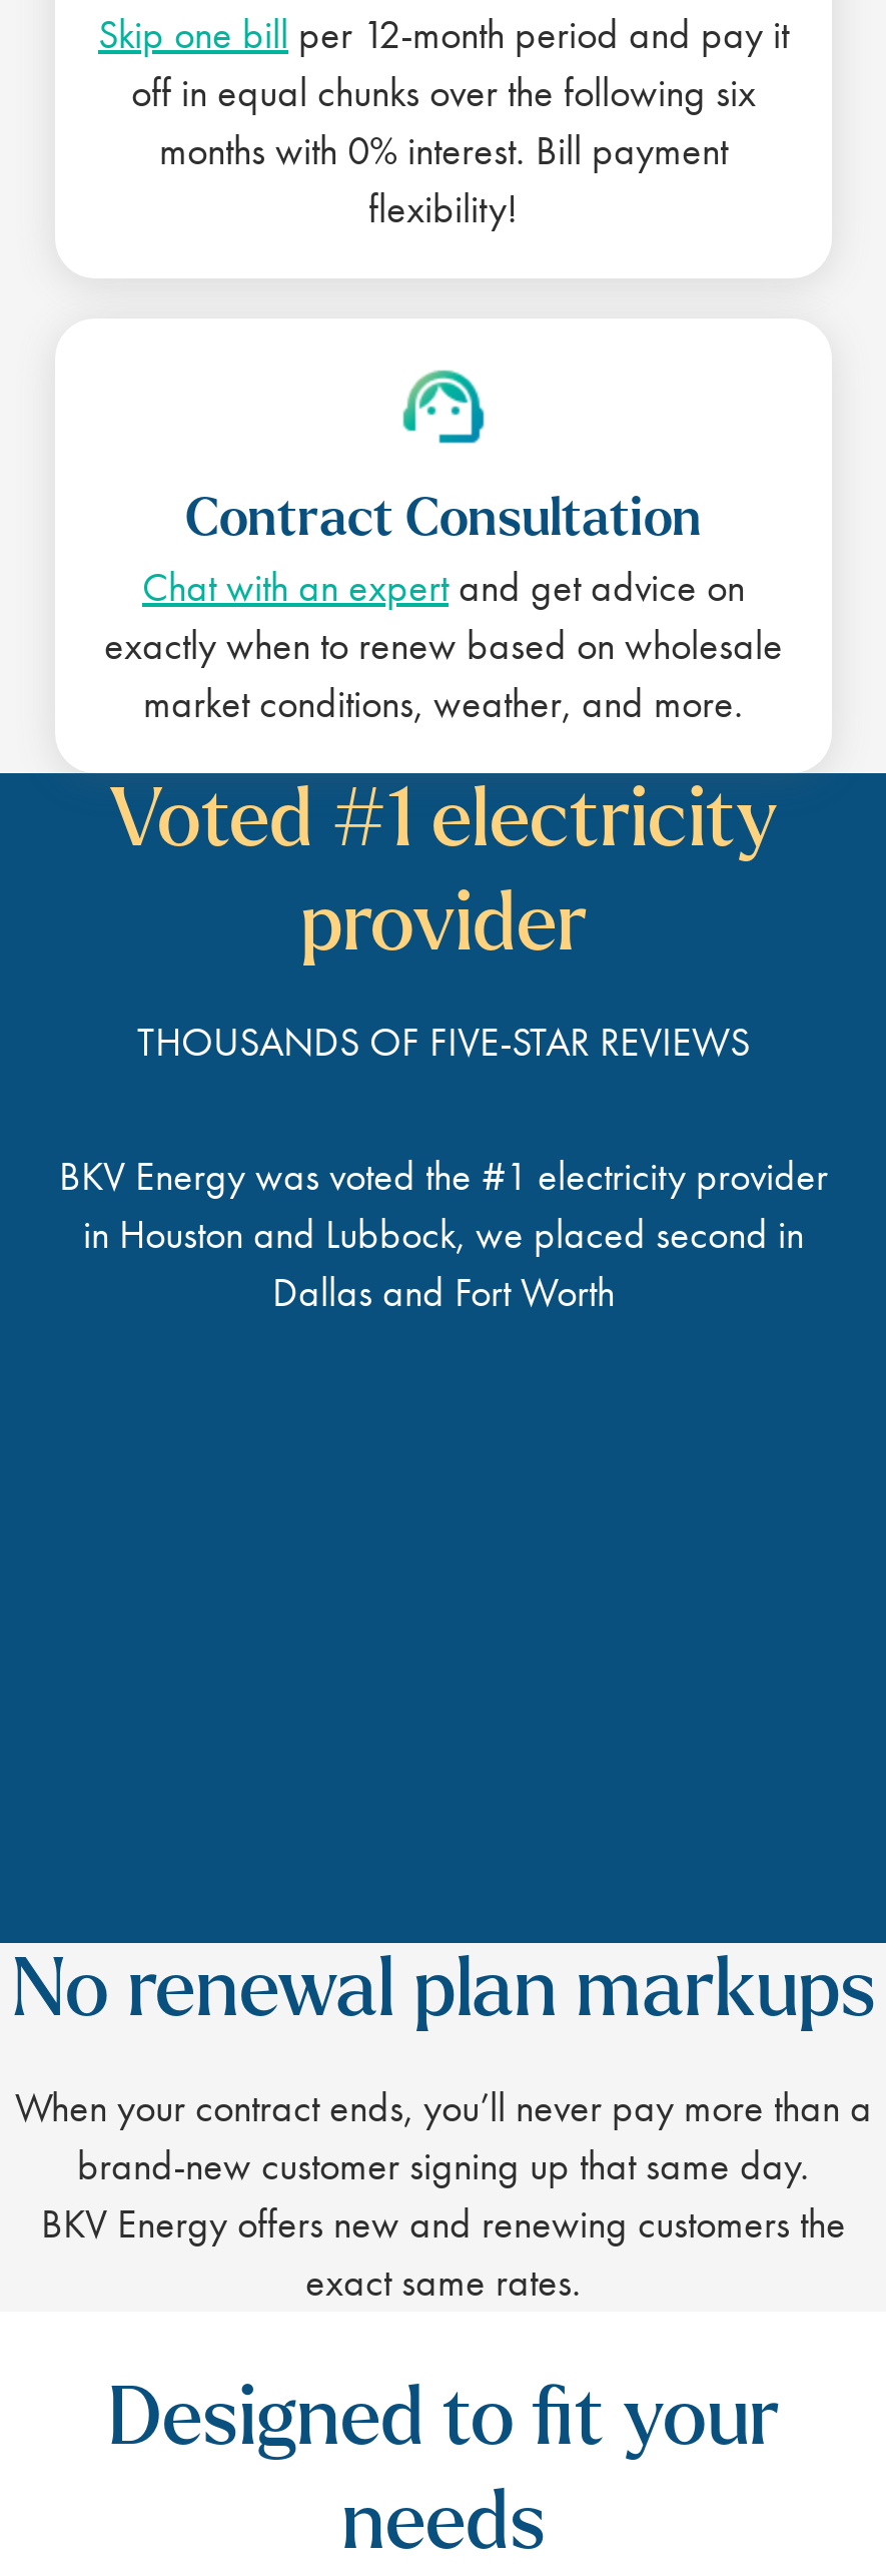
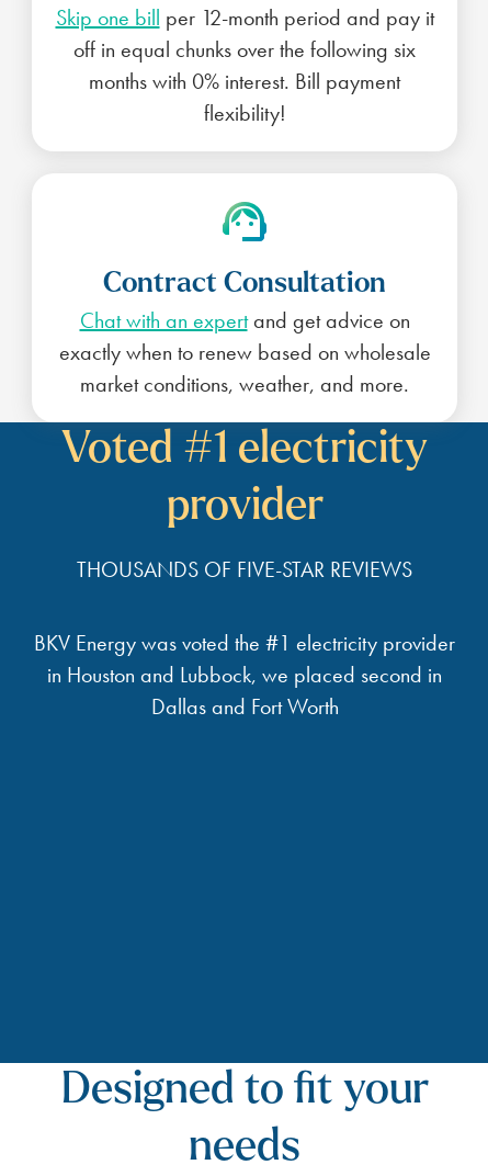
[11,1954,876,2306] No renewal plan markups | When your contract ends, you’ll never pay more than a | brand-new customer signing up that same day. | BKV Energy offers new and renewing customers the | exact same rates. -> none

